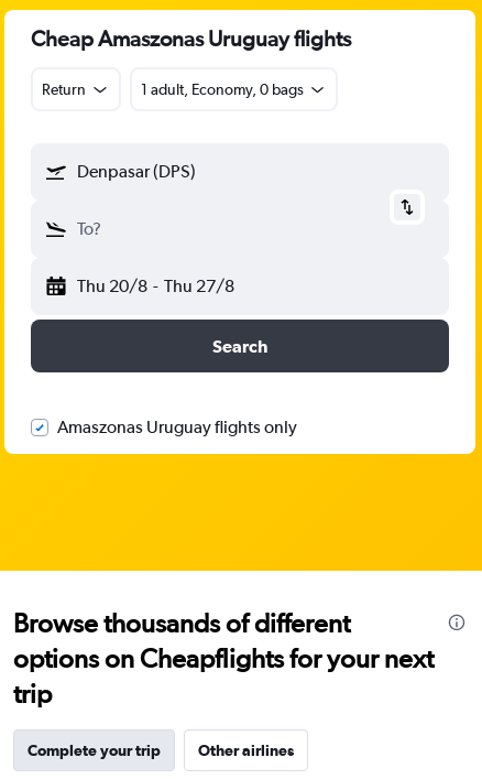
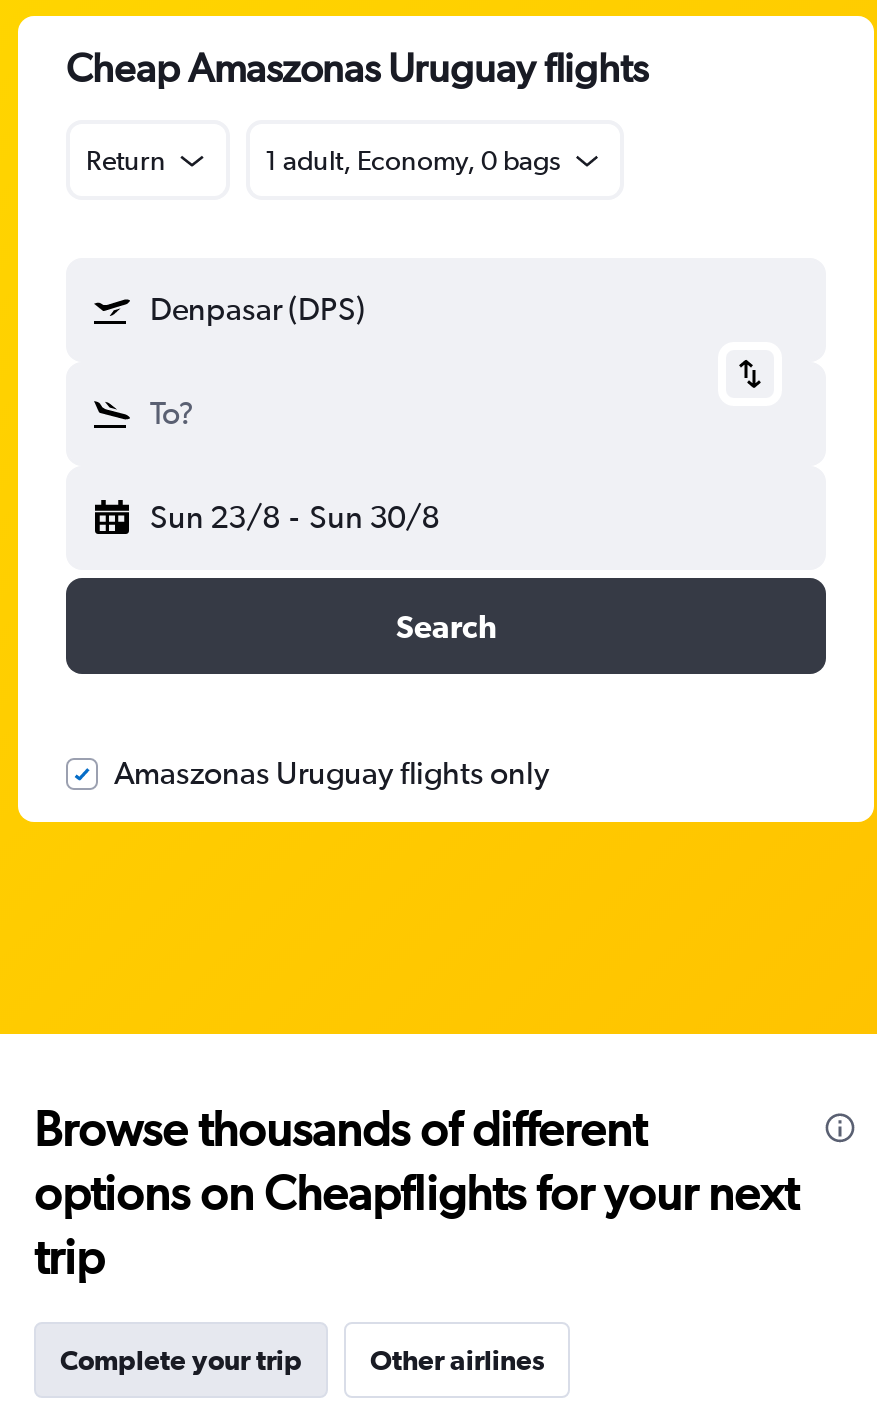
[77,275,234,296] Thu 20/8 - Thu 27/8 -> [150,498,439,536] Sun 23/8 - Sun 30/8

